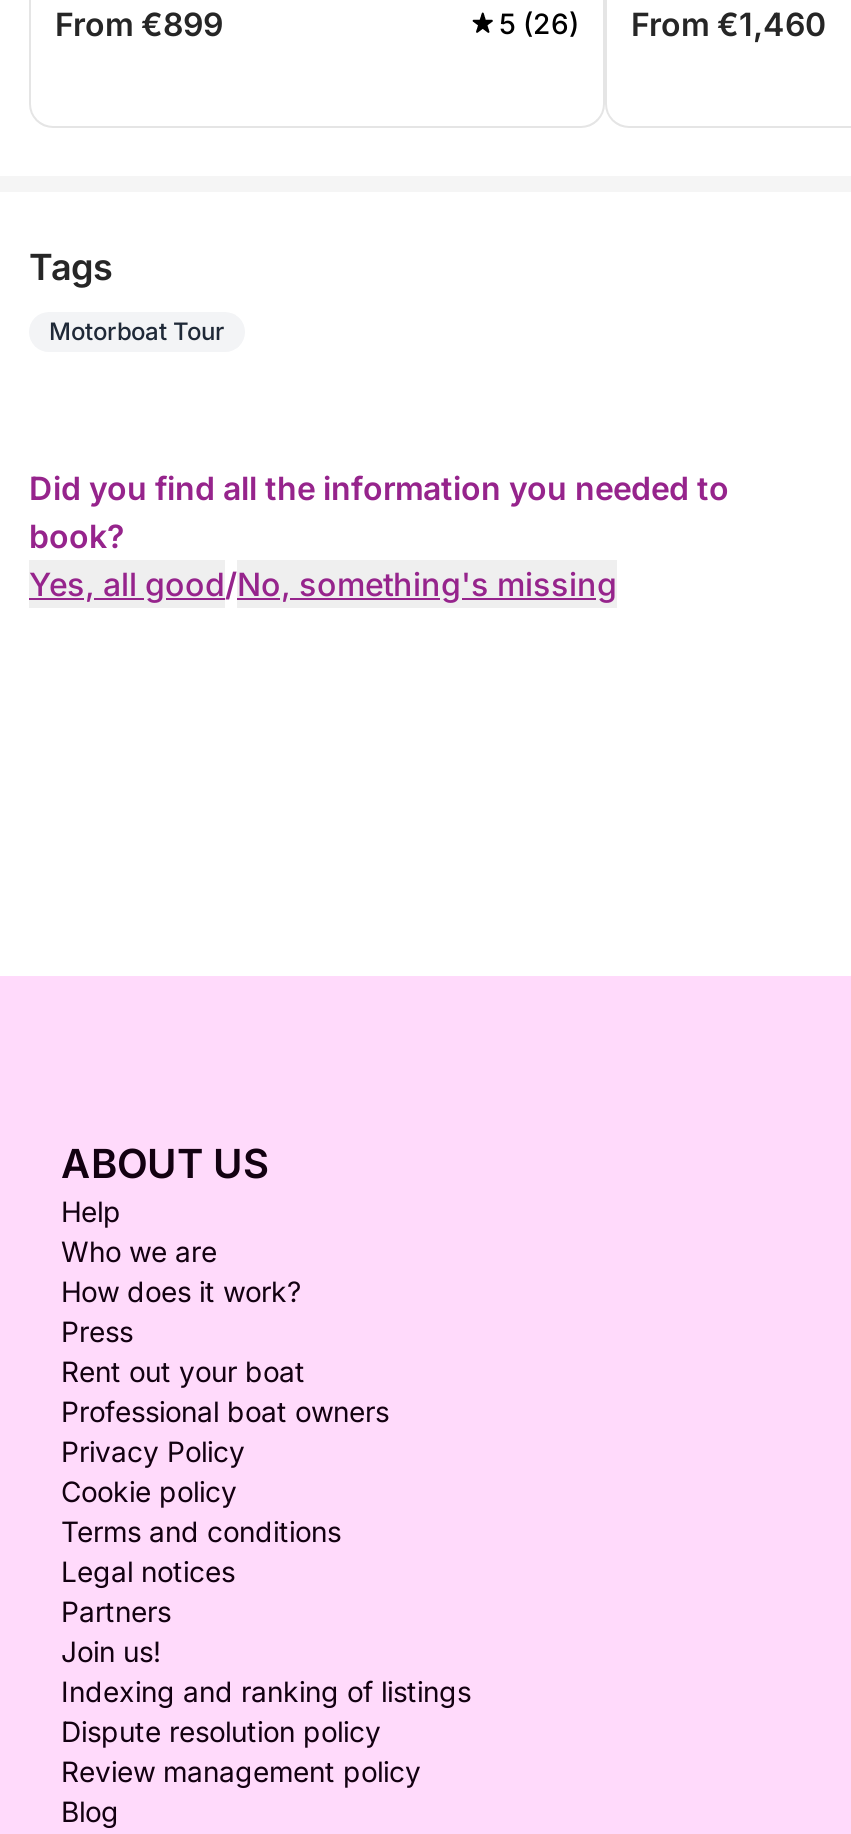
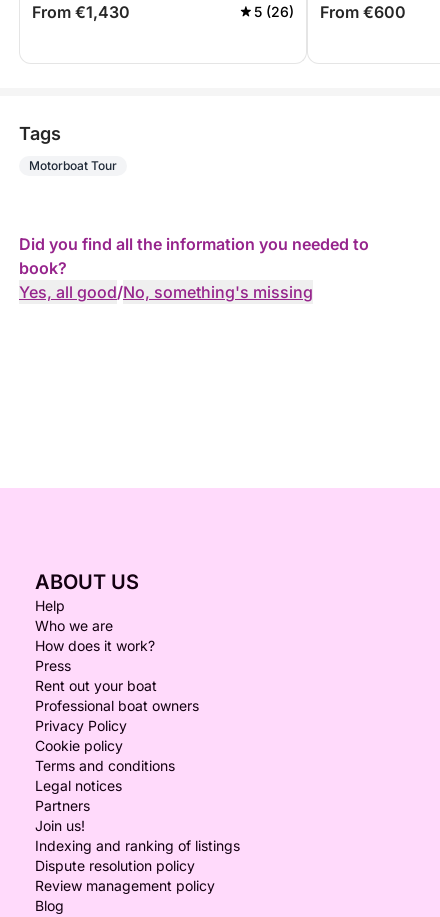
[55,4,223,44] From €899 -> [32,2,130,22] From €1,430
[499,4,827,44] 5 (26) From €1,460 -> [254,2,406,22] 5 (26) From €600

